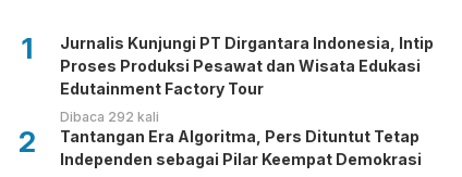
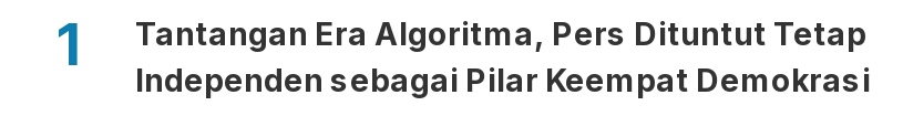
[19,34,434,159] Jurnalis Kunjungi PT Dirgantara Indonesia, Intip | Proses Produksi Pesawat dan Wisata Edukasi | Edutainment Factory Tour | Dibaca 292 kali | 2 -> none

